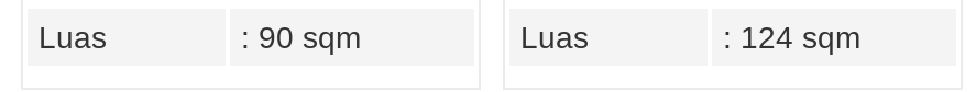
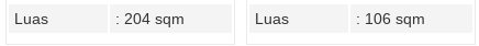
[241,20,362,55] : 90 sqm -> [115,10,185,27] : 204 sqm
[723,20,862,55] : 124 sqm -> [356,10,425,27] : 106 sqm

